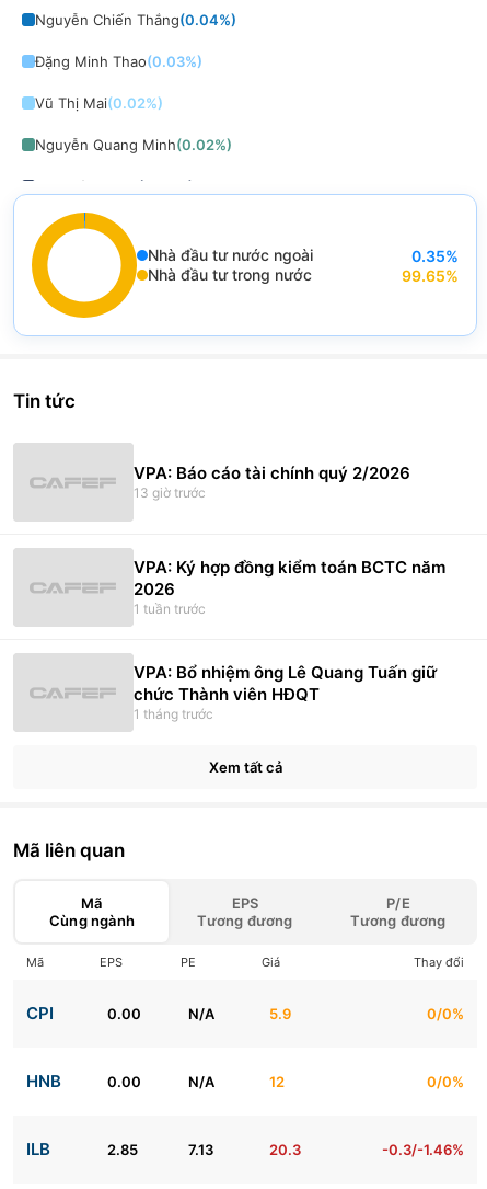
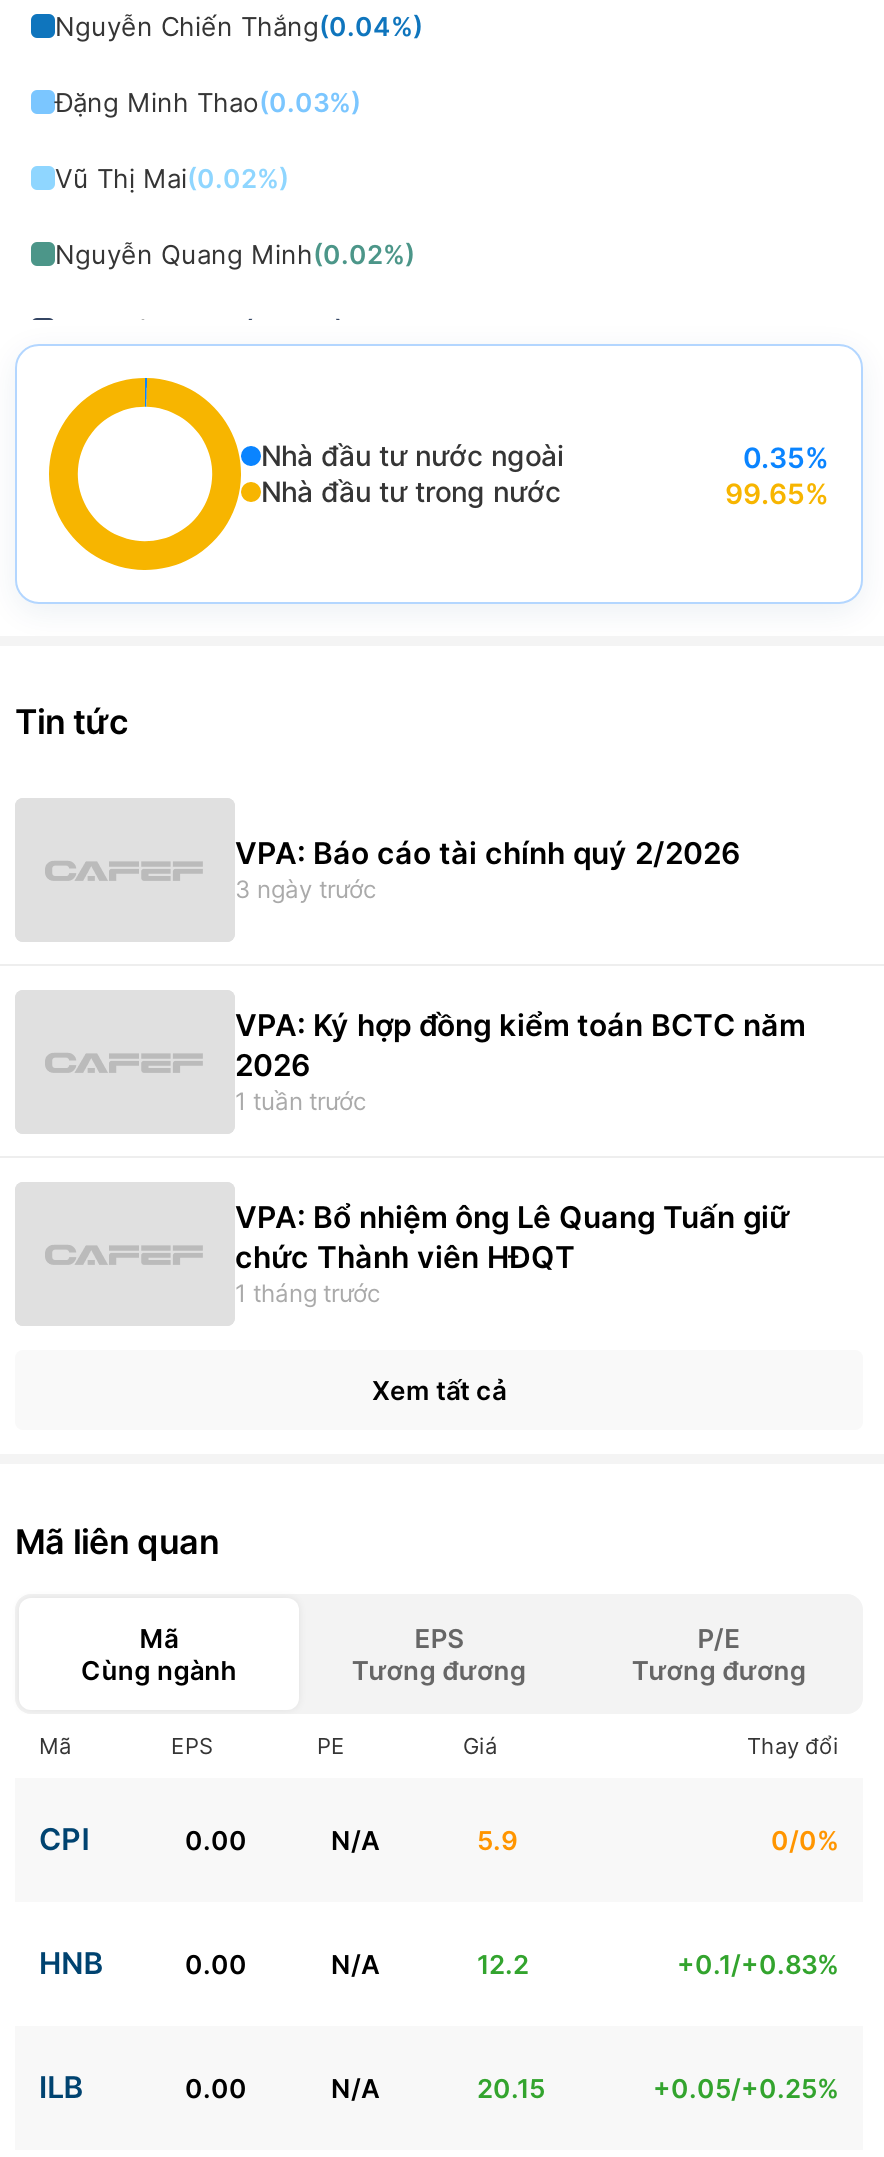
[134,485,206,501] 13 giờ trước -> [235,875,377,905] 3 ngày trước
[269,1073,285,1090] 12 -> [477,1947,529,1979] 12.2
[427,1073,464,1090] 0/0% -> [677,1947,839,1979] +0.1/+0.83%
[107,1140,464,1158] 2.85 | 7.13 | 20.3 | -0.3/-1.46% -> [185,2071,839,2103] 0.00 | N/A | 20.15 | +0.05/+0.25%

